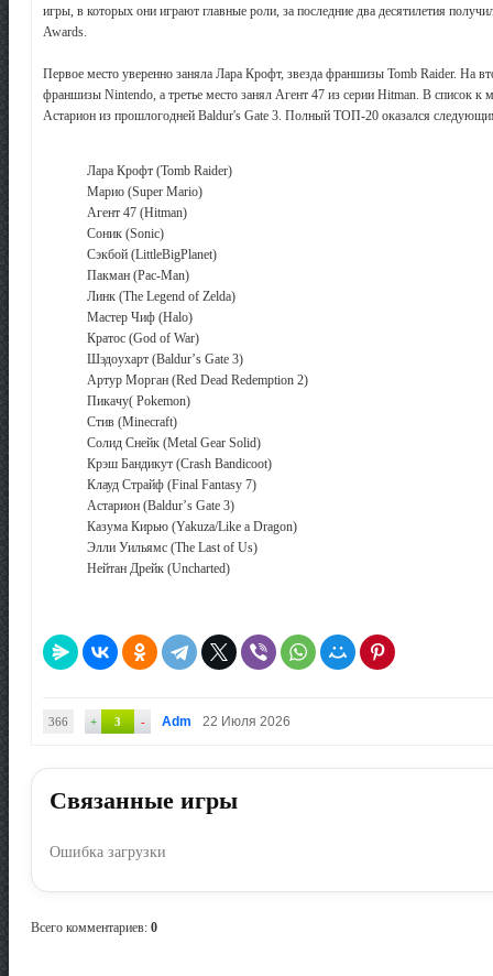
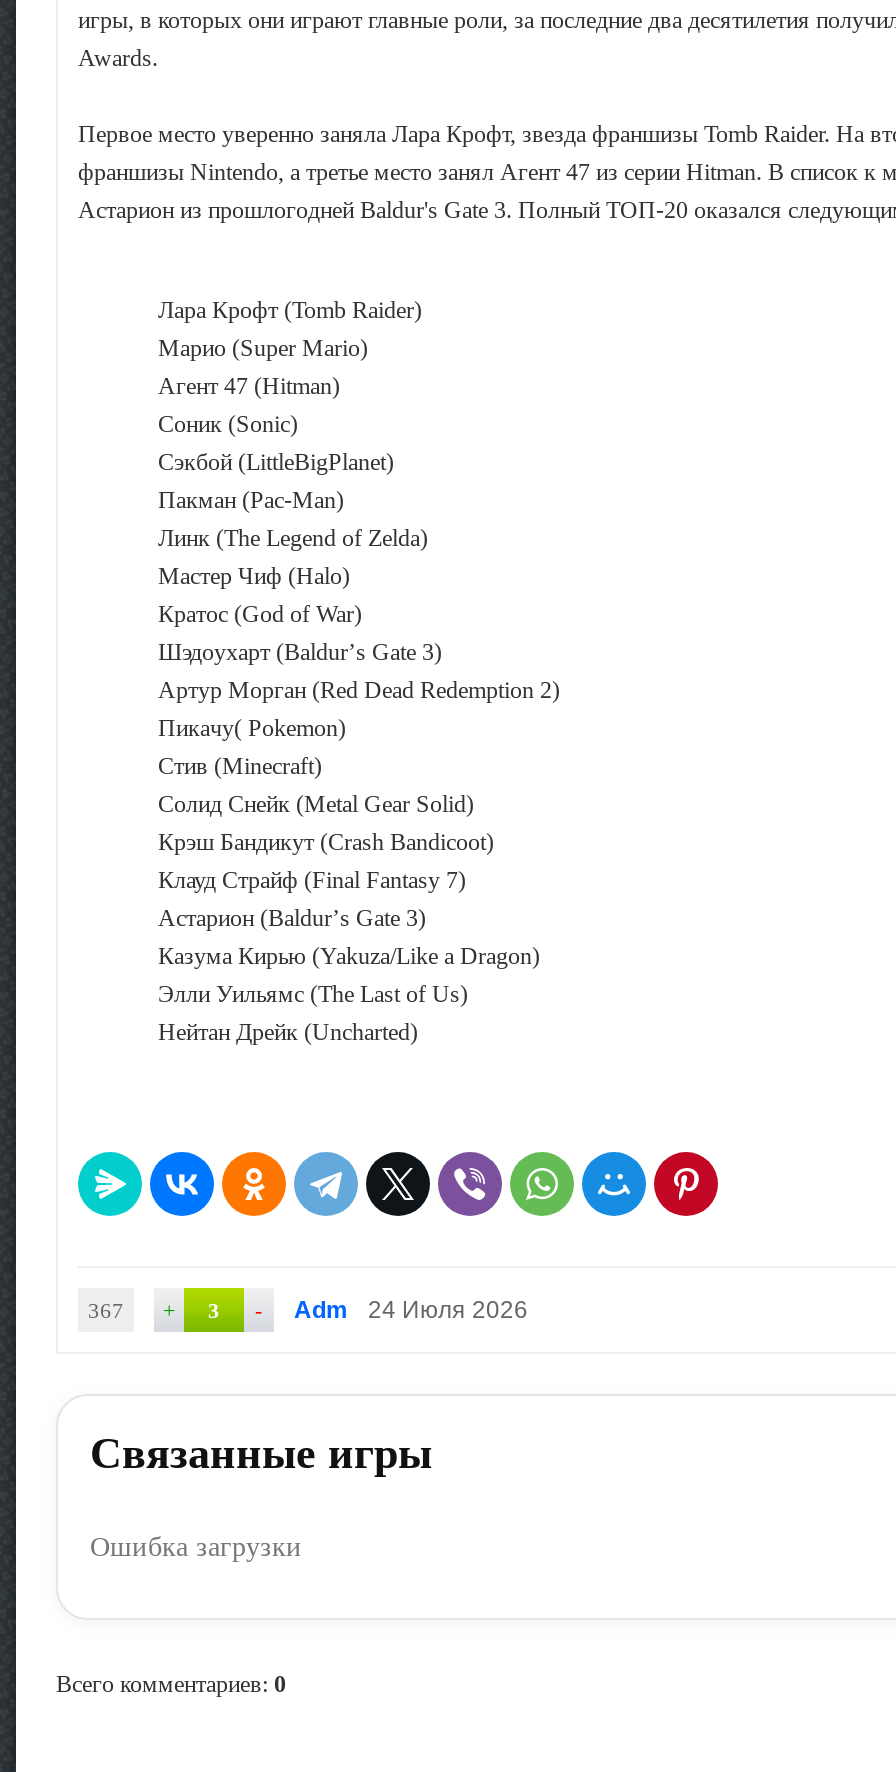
[48,715,68,728] 366 -> [88,1299,124,1323] 367
[202,714,291,730] 22 Июля 2026 -> [368,1297,528,1325] 24 Июля 2026

